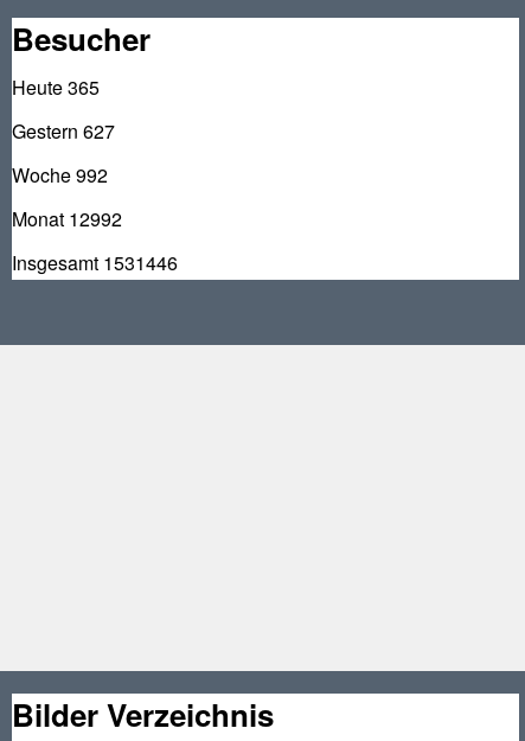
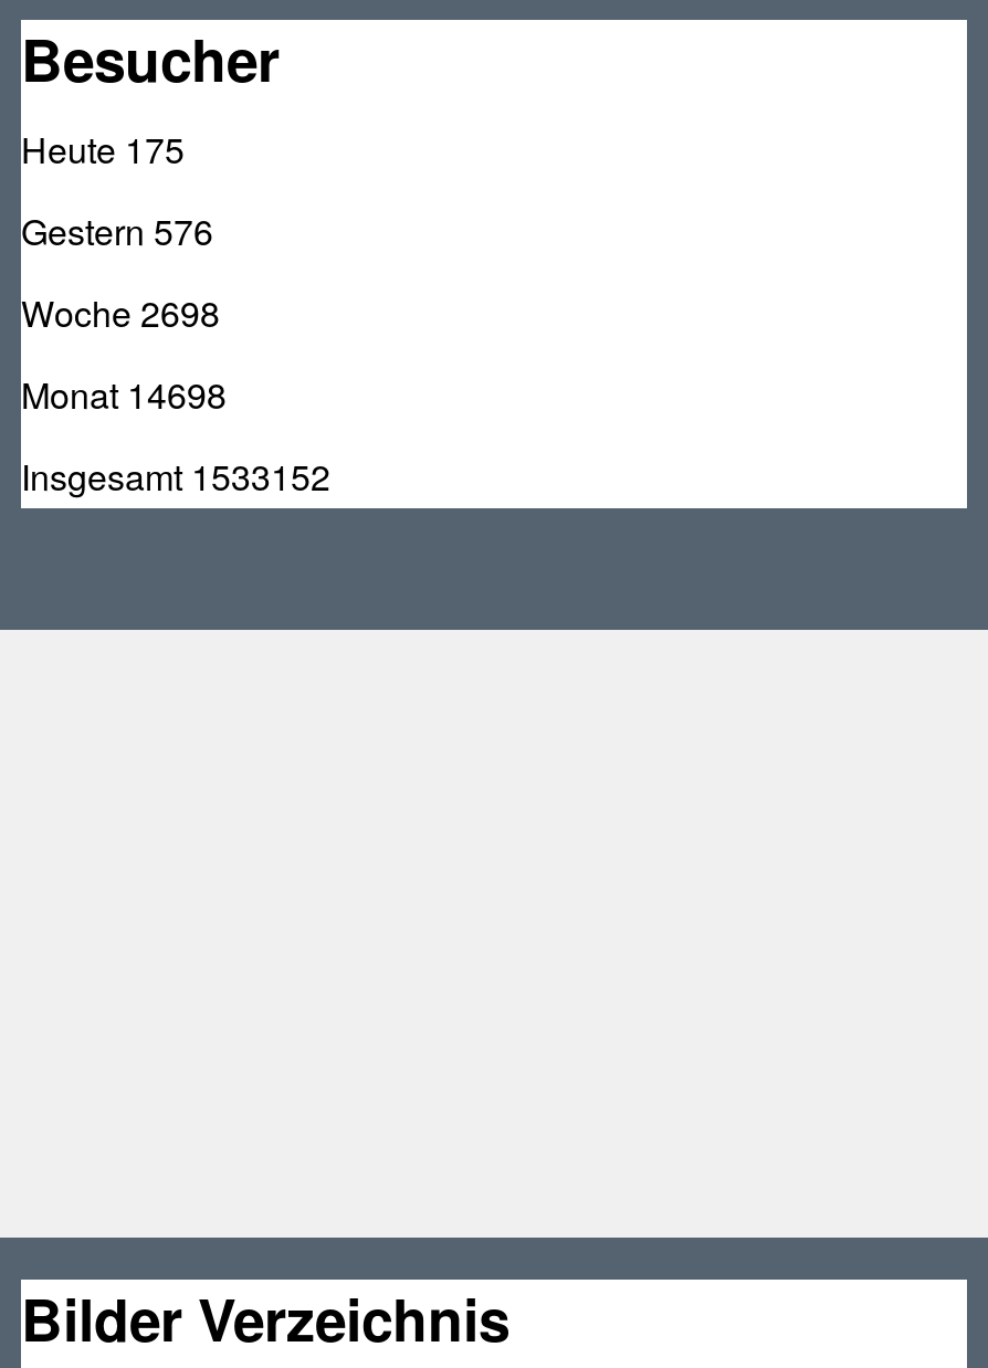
[12,74,100,101] Heute 365 -> [21,124,185,175] Heute 175
[12,118,115,145] Gestern 627 -> [21,206,213,257] Gestern 576
[12,161,108,189] Woche 992 -> [21,288,220,339] Woche 2698
[12,205,122,233] Monat 12992 -> [21,370,227,420] Monat 14698
[12,249,178,276] Insgesamt 1531446 -> [21,451,330,502] Insgesamt 1533152

